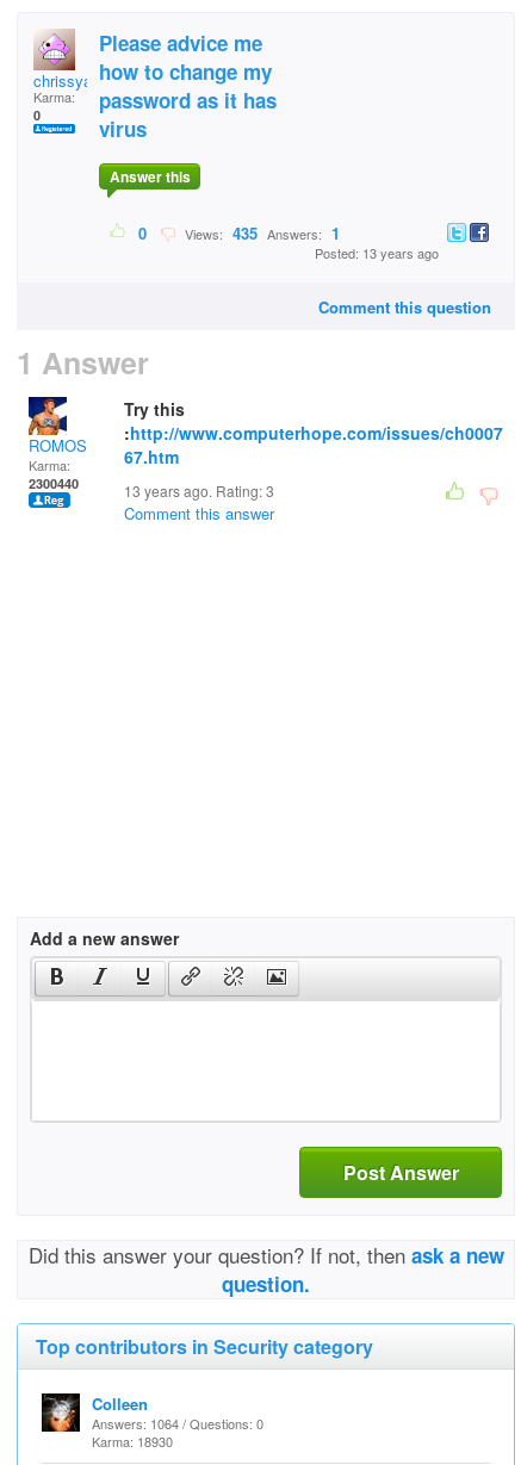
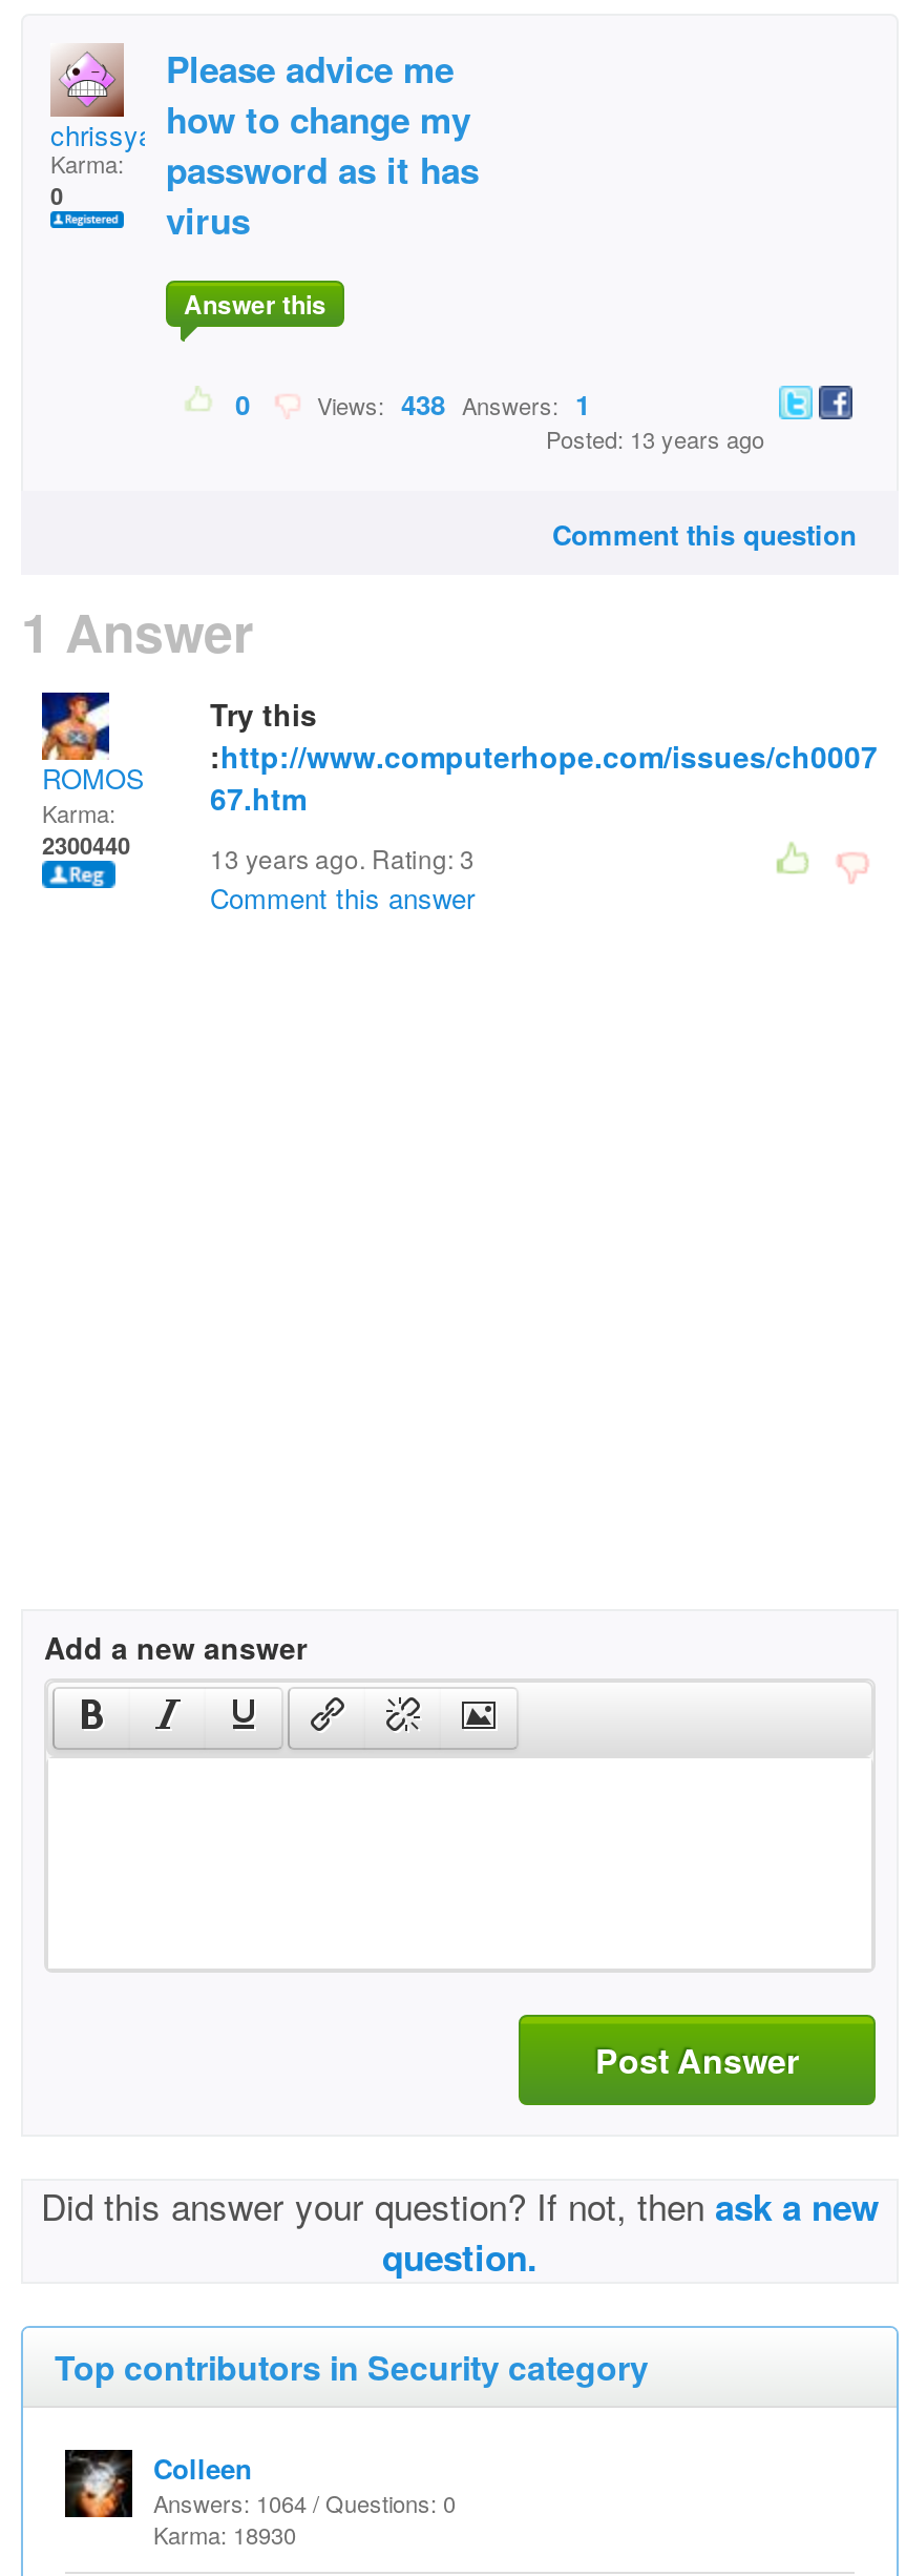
[178,222,340,244] Views: 435 Answers: 1 -> [304,384,590,424] Views: 438 Answers: 1

